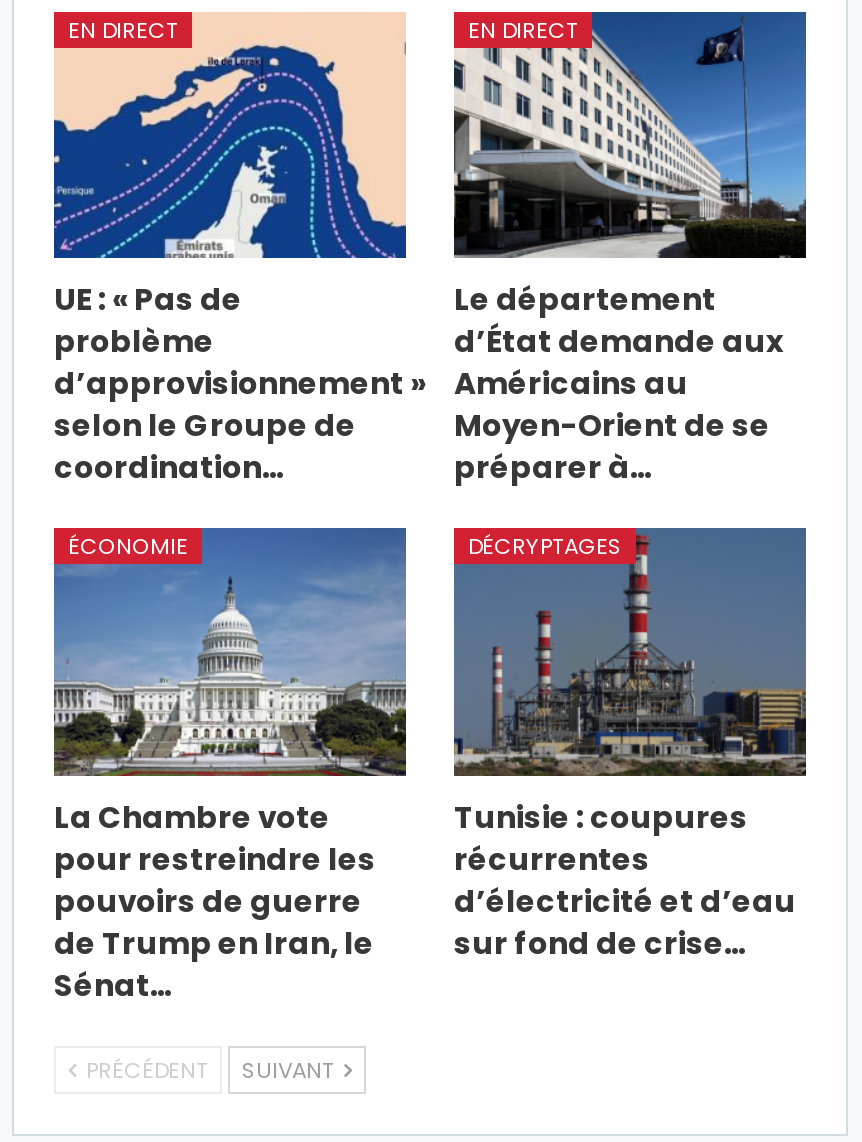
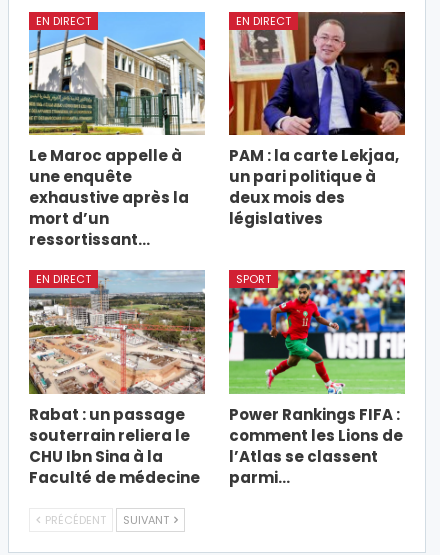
[52,12,426,489] [image] | UE : « Pas de | problème | d’approvisionnement » | selon le Groupe de | coordination… -> [28,11,206,250] [image] | Le Maroc appelle à | une enquête | exhaustive après la | mort d’un | ressortissant…
[452,10,808,489] [image] | Le département | d’État demande aux | Américains au | Moyen-Orient de se | préparer à… -> [228,11,406,229] [image] | PAM : la carte Lekjaa, | un pari politique à | deux mois des | législatives
[52,528,408,778] [image] | ÉCONOMIE -> [28,271,206,394] [image] | EN DIRECT
[452,526,808,778] [image] | DÉCRYPTAGES -> [228,269,406,394] [image] | SPORT
[54,795,376,1005] La Chambre vote | pour restreindre les | pouvoirs de guerre | de Trump en Iran, le | Sénat… -> [29,403,200,487] Rabat : un passage | souterrain reliera le | CHU Ibn Sina à la | Faculté de médecine
[454,795,796,963] Tunisie : coupures | récurrentes | d’électricité et d’eau | sur fond de crise… -> [229,403,403,487] Power Rankings FIFA : | comment les Lions de | l’Atlas se classent | parmi…

